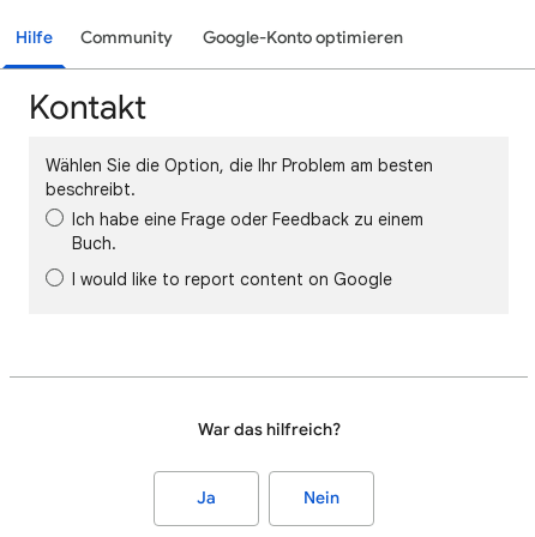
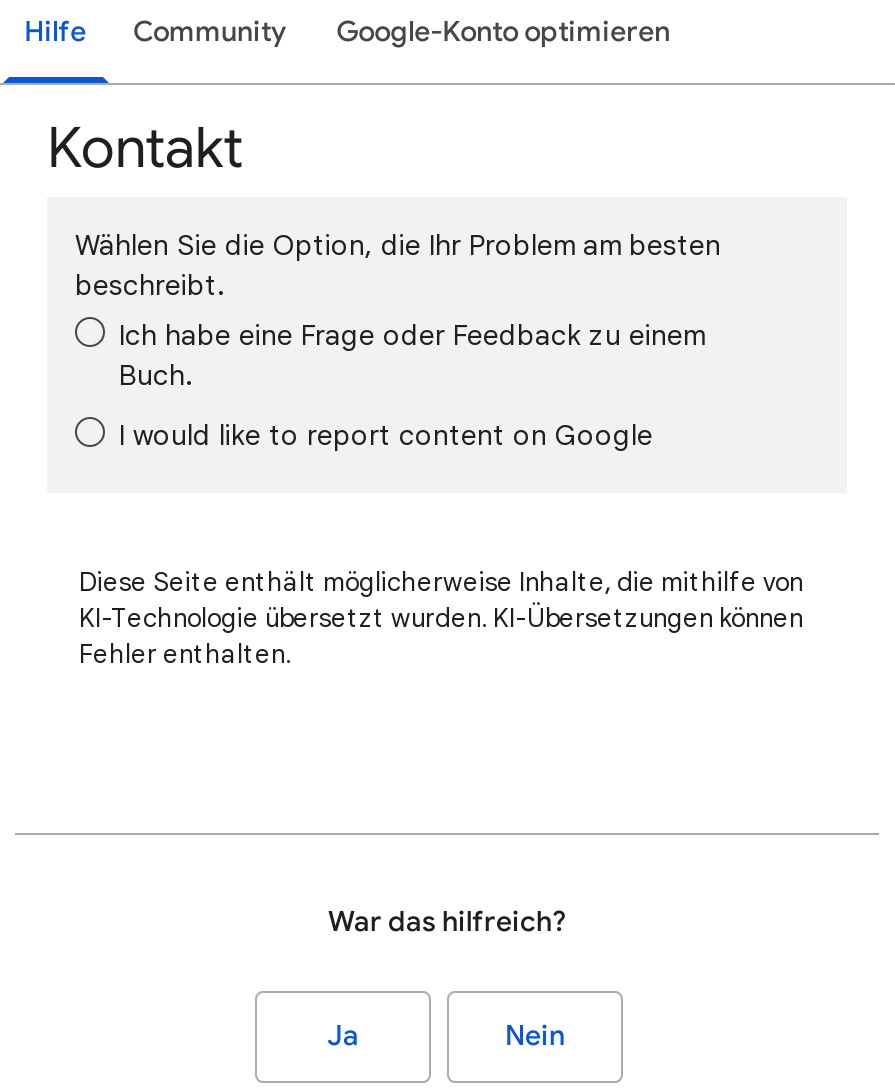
none -> [79,565,803,671] Diese Seite enthält möglicherweise Inhalte, die mithilfe von | KI-Technologie übersetzt wurden. KI-Übersetzungen können | Fehler enthalten.

